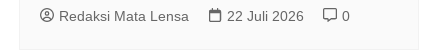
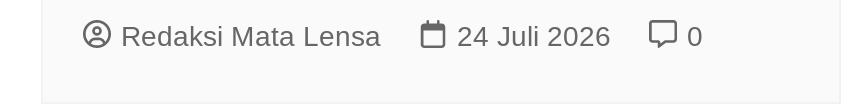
[227,8,304,24] 22 Juli 2026 -> [457,20,611,52] 24 Juli 2026

